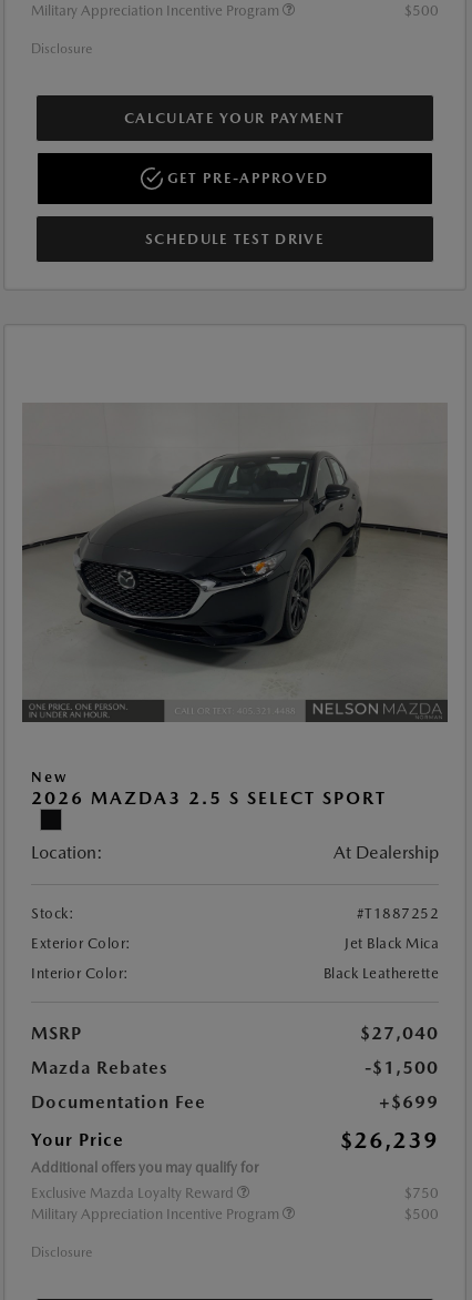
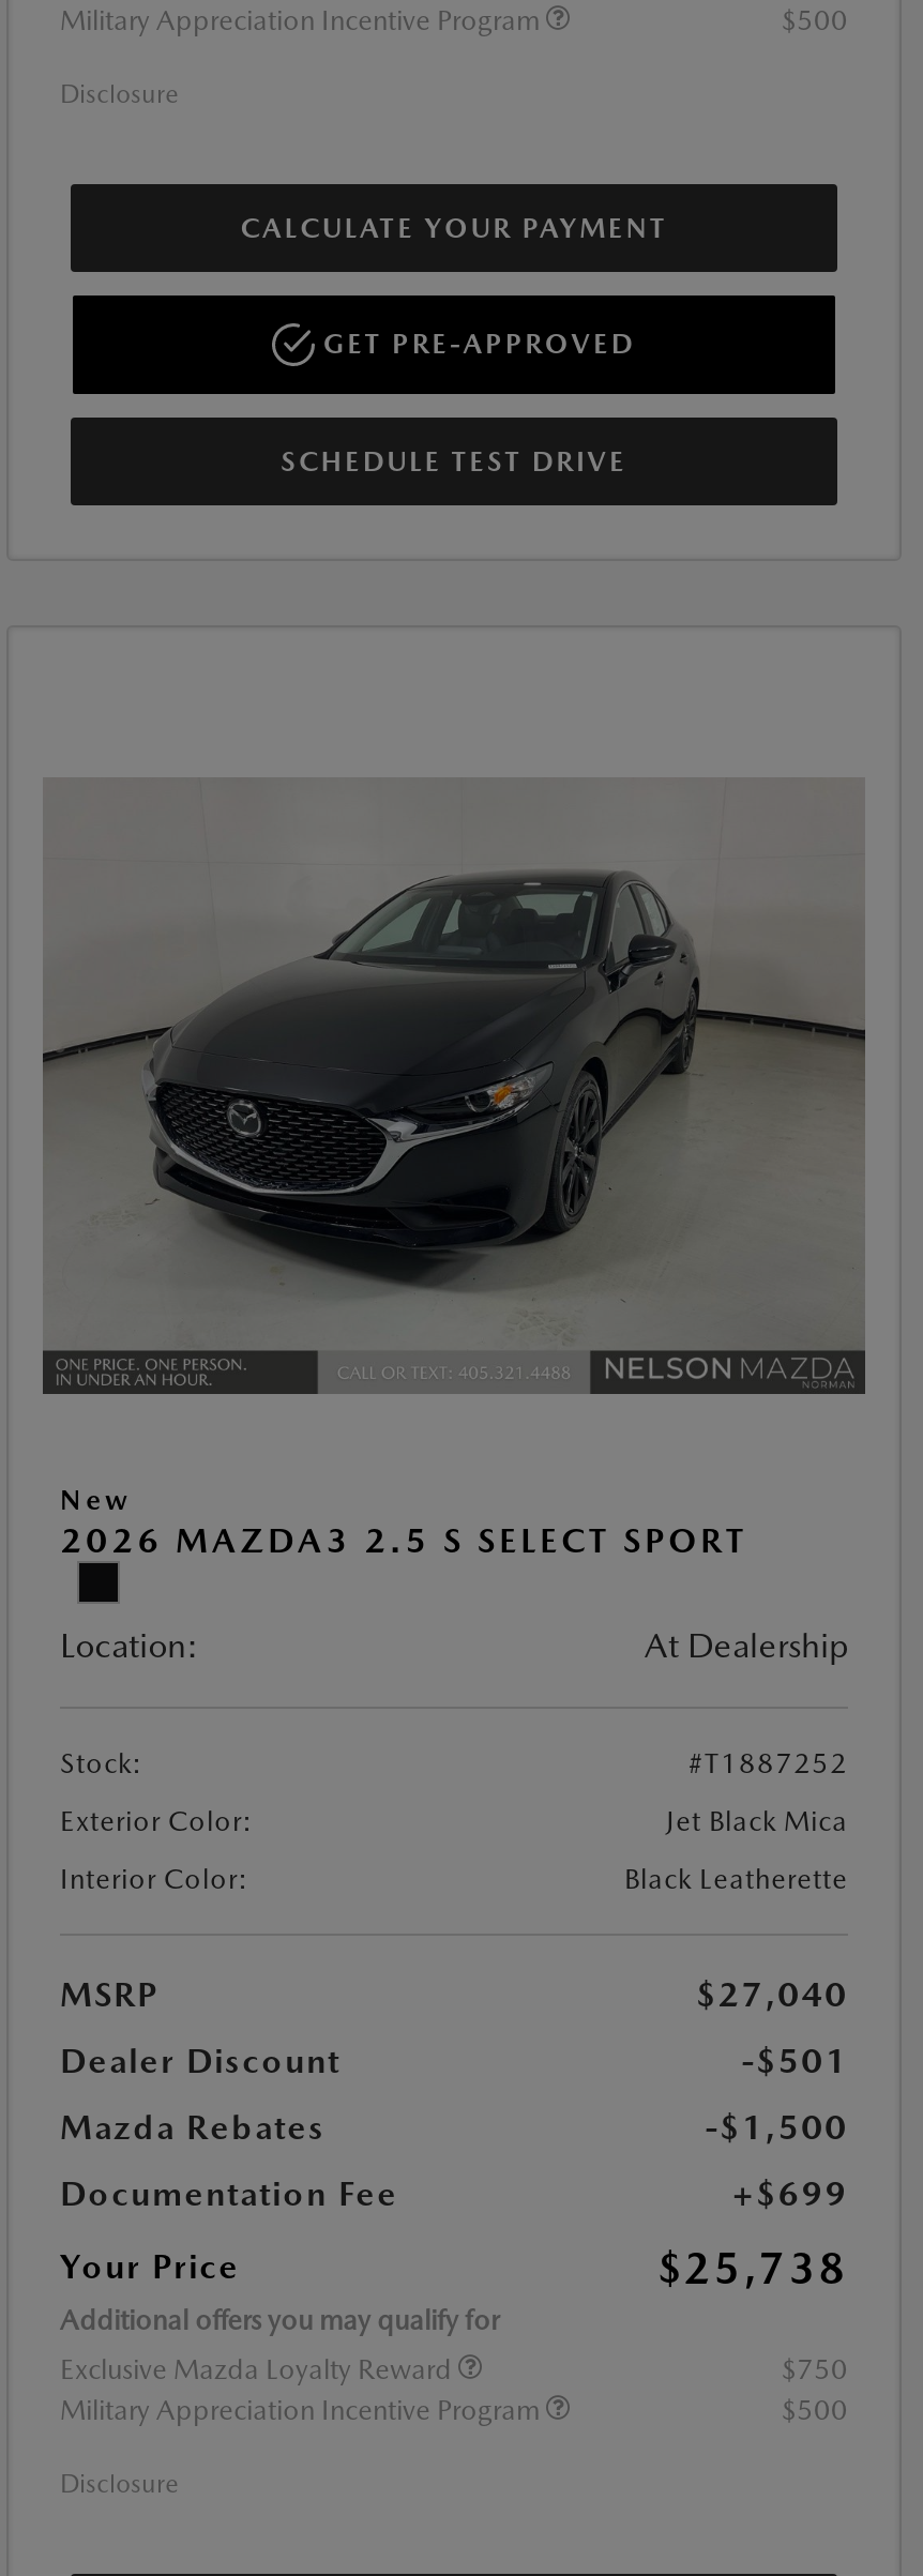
none -> [60,2040,848,2081] Dealer Discount | -$501
[340,1127,439,1153] $26,239 -> [657,2241,848,2293] $25,738

